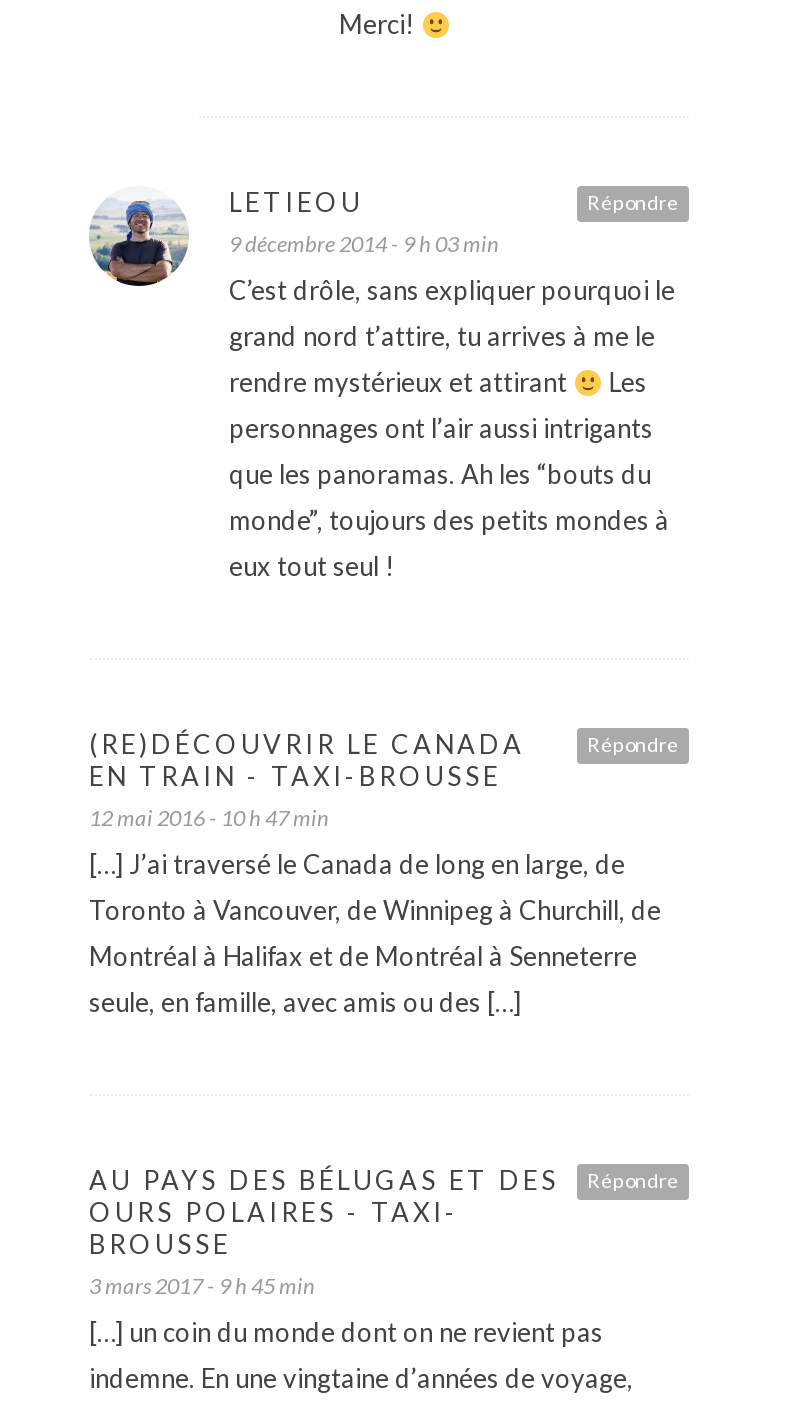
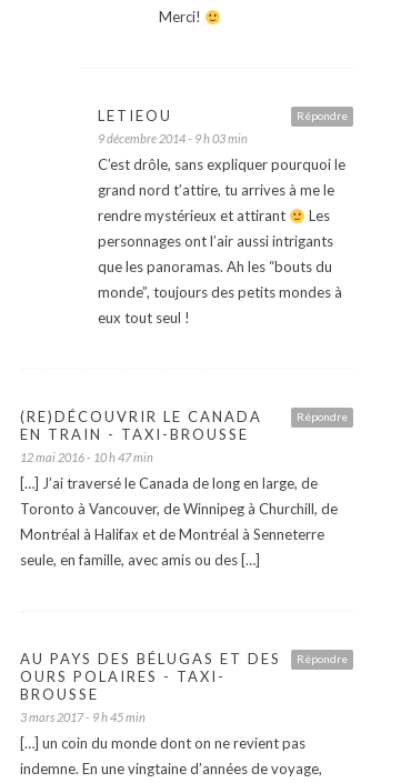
[87,188,191,290] [image] -> none

